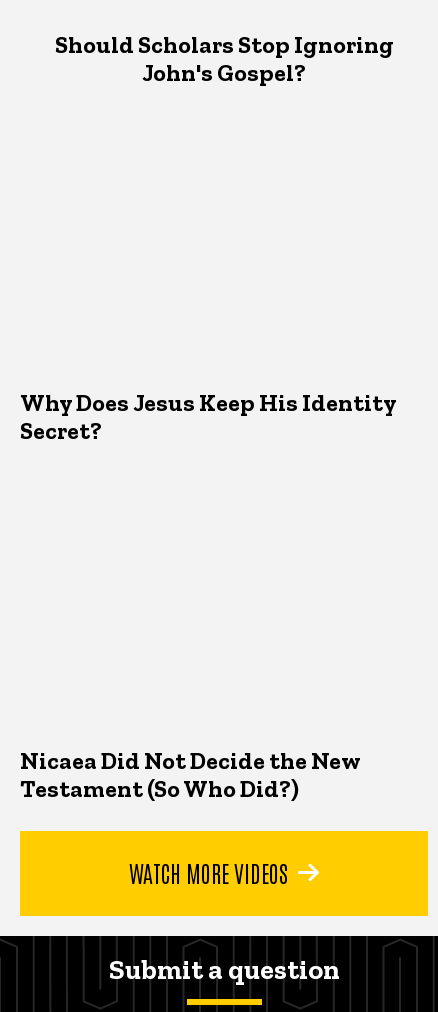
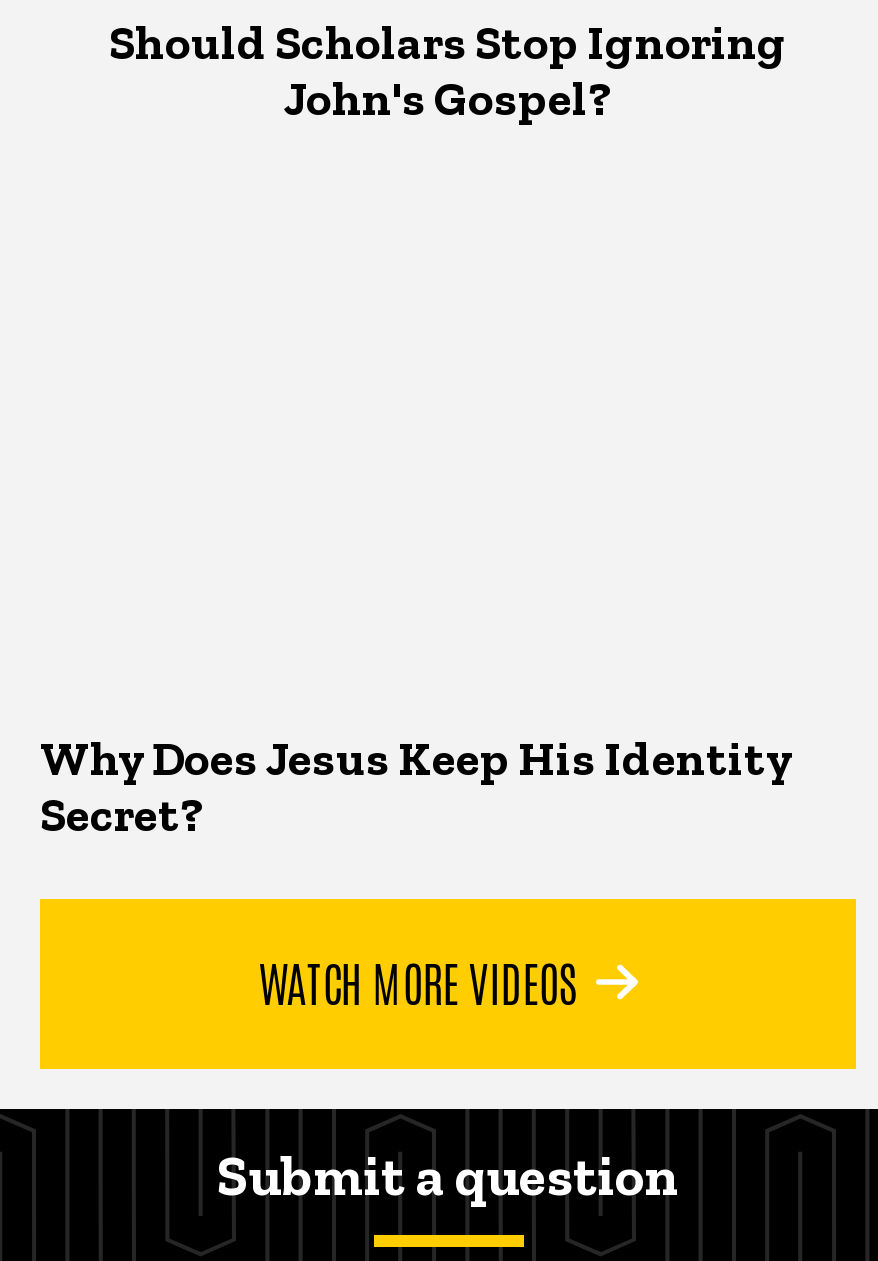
[20,746,360,803] Nicaea Did Not Decide the New | Testament (So Who Did?) -> none

